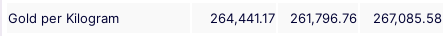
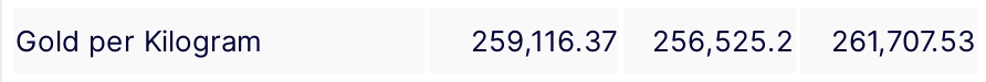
[210,10,275,26] 264,441.17 -> [471,24,617,59] 259,116.37
[290,10,357,26] 261,796.76 -> [652,24,794,59] 256,525.2
[373,10,442,26] 267,085.58 -> [831,24,975,59] 261,707.53

